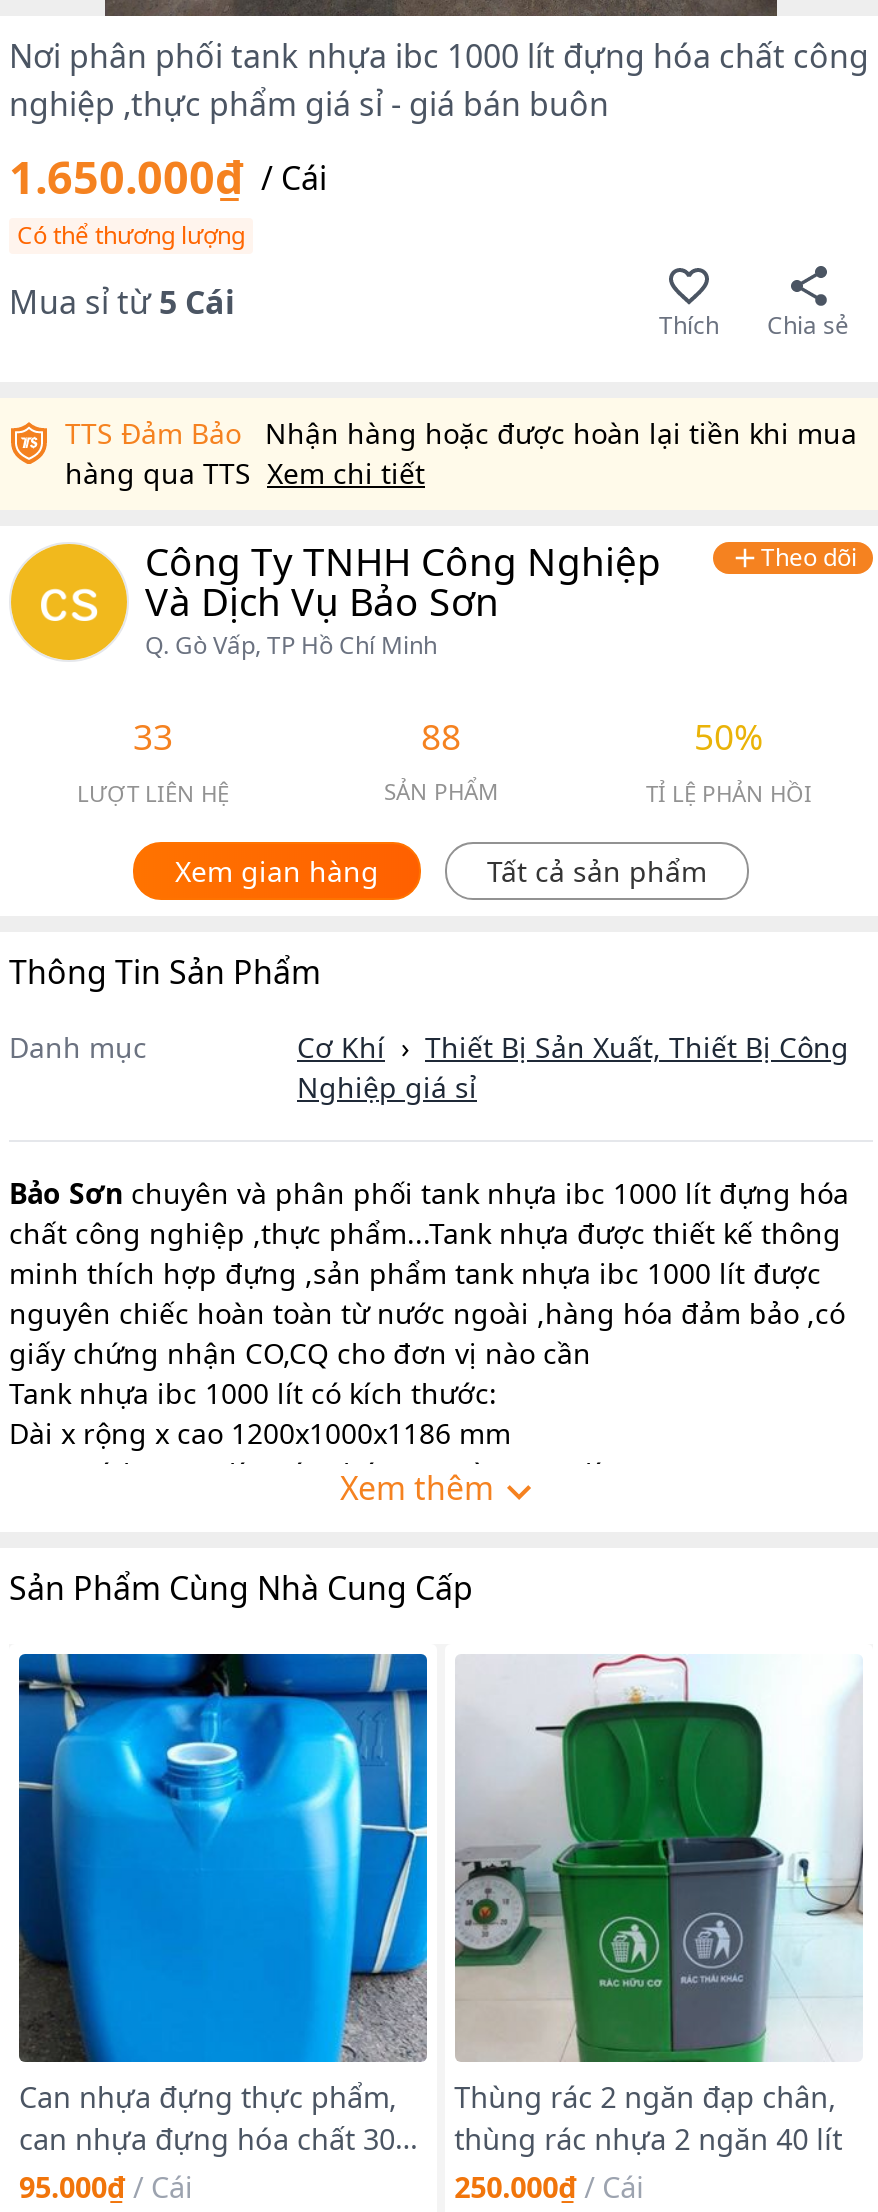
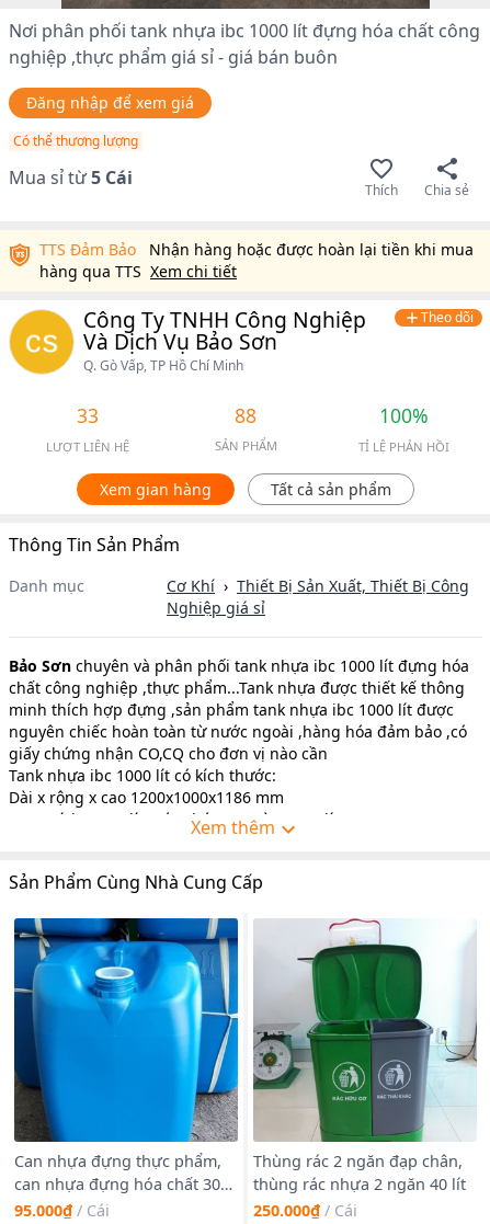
[9,146,327,208] 1.650.000₫ /Cái -> [26,92,194,113] Đăng nhập để xem giá
[694,712,764,760] 50% -> [379,402,428,428] 100%

